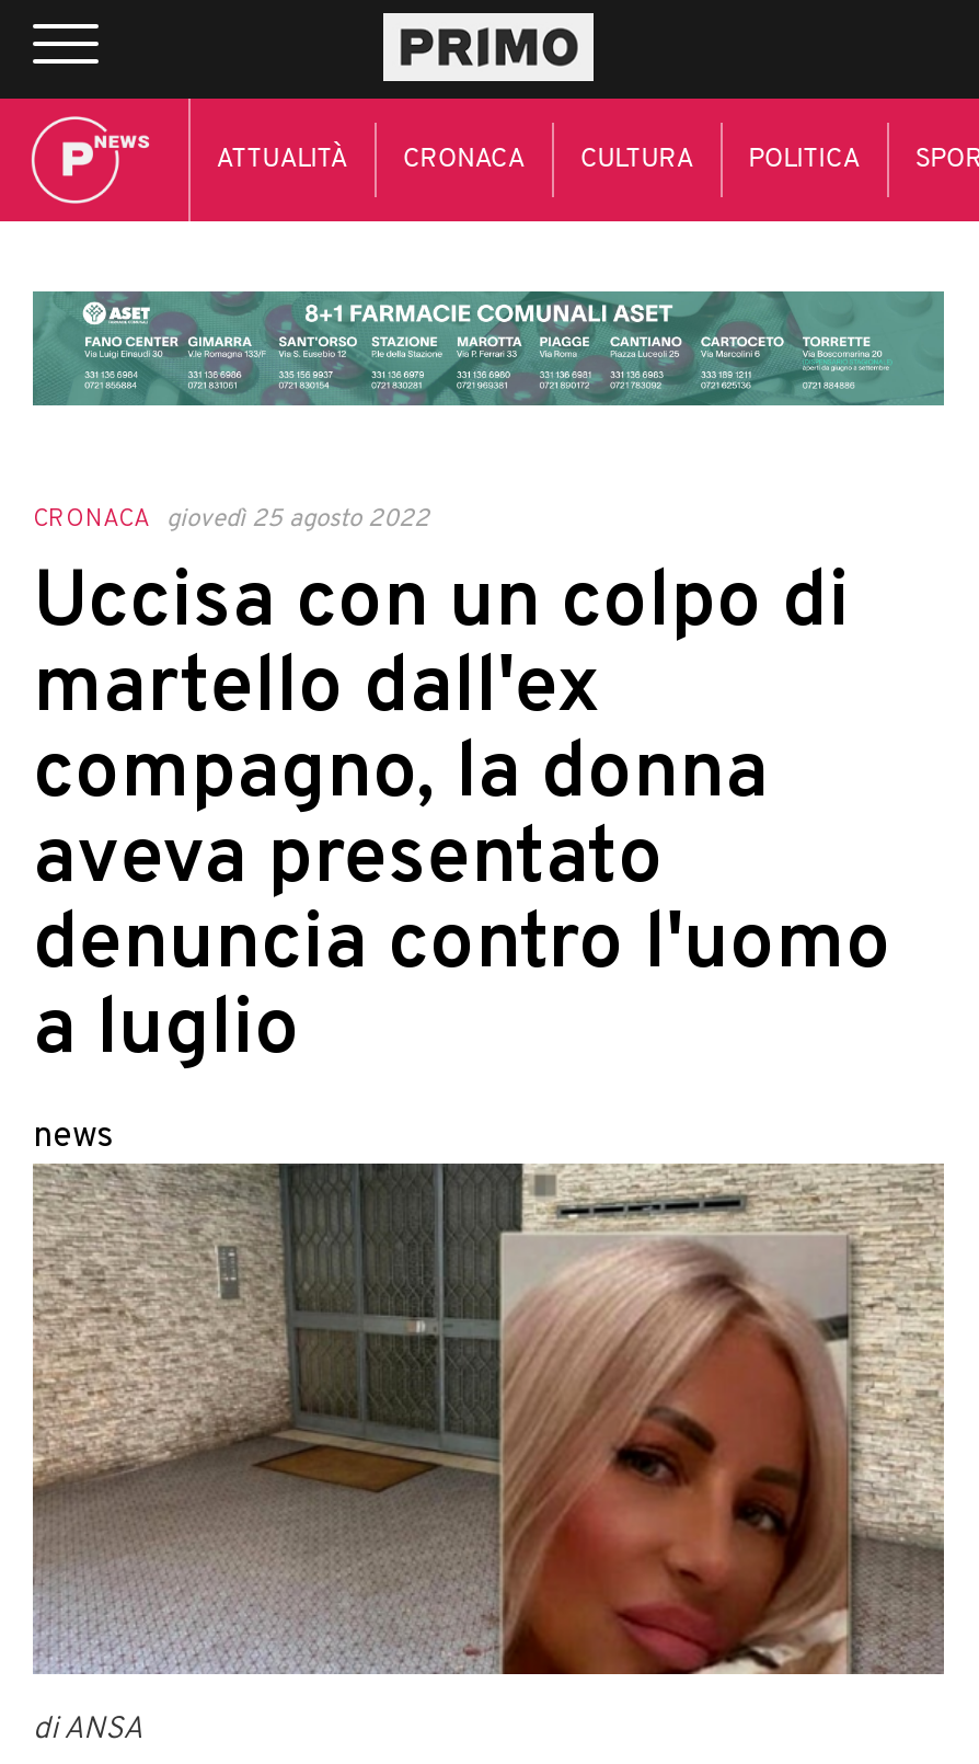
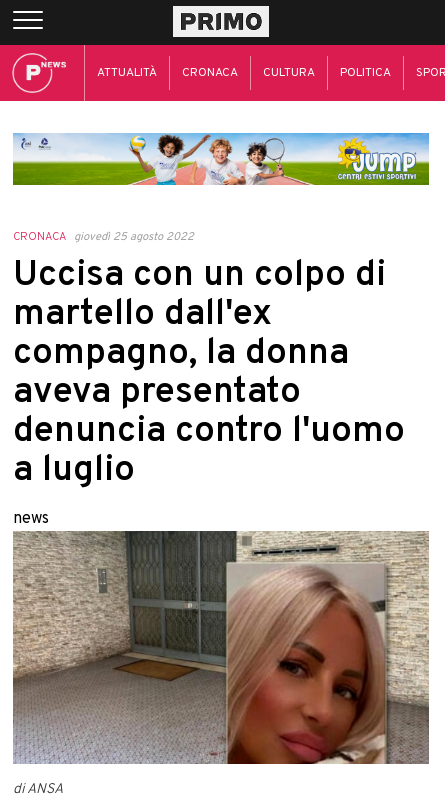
[31,289,946,408] [image] -> [12,132,430,186] [image]

